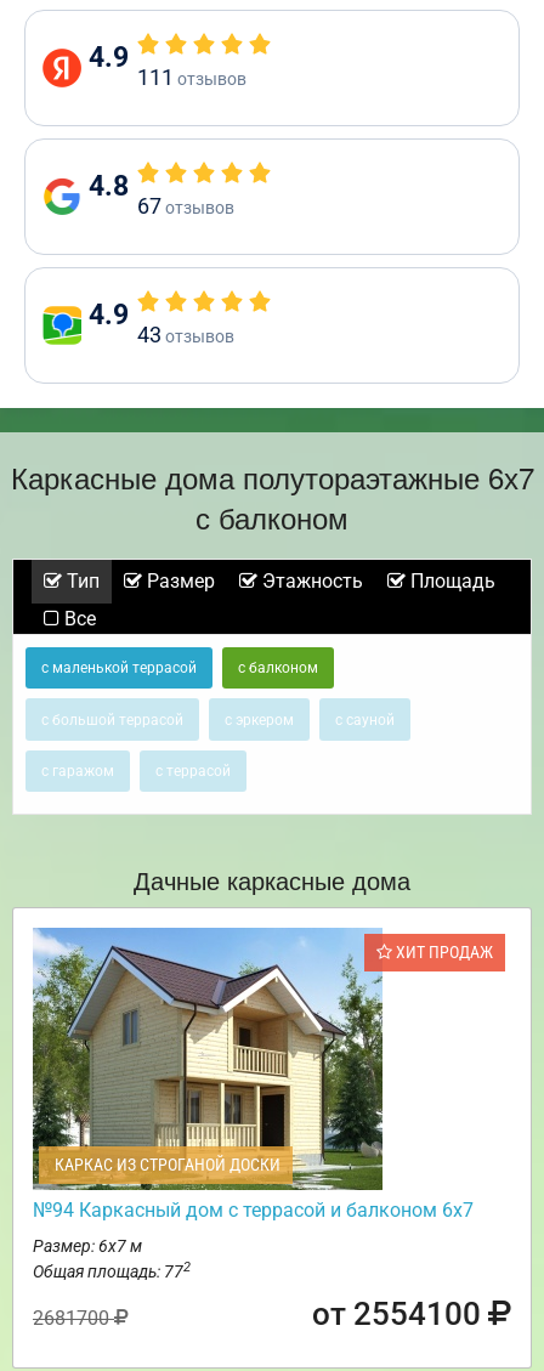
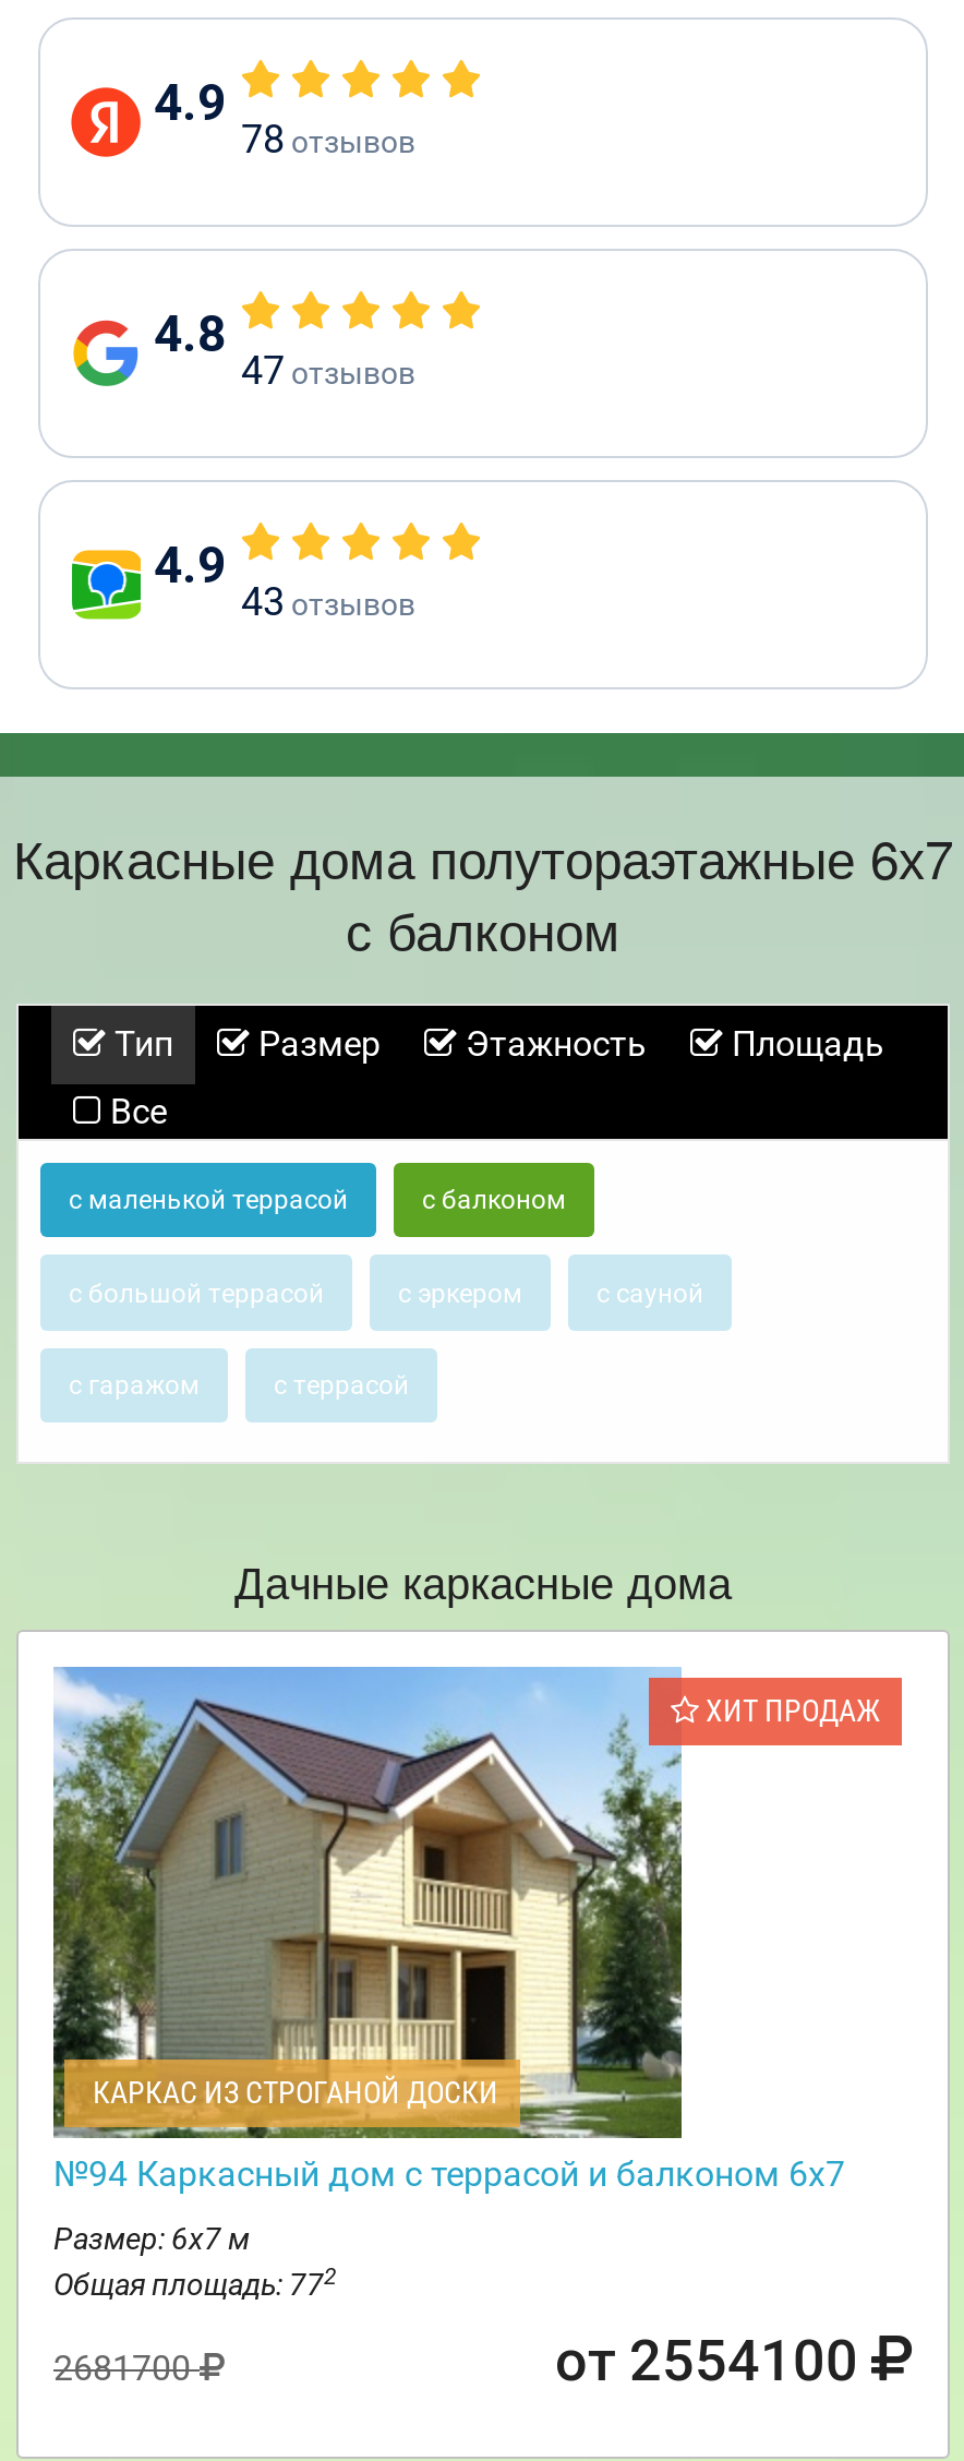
[137,64,246,90] 111 отзывов -> [241,116,415,161] 78 отзывов
[137,193,234,219] 67 отзывов -> [241,347,415,393] 47 отзывов

